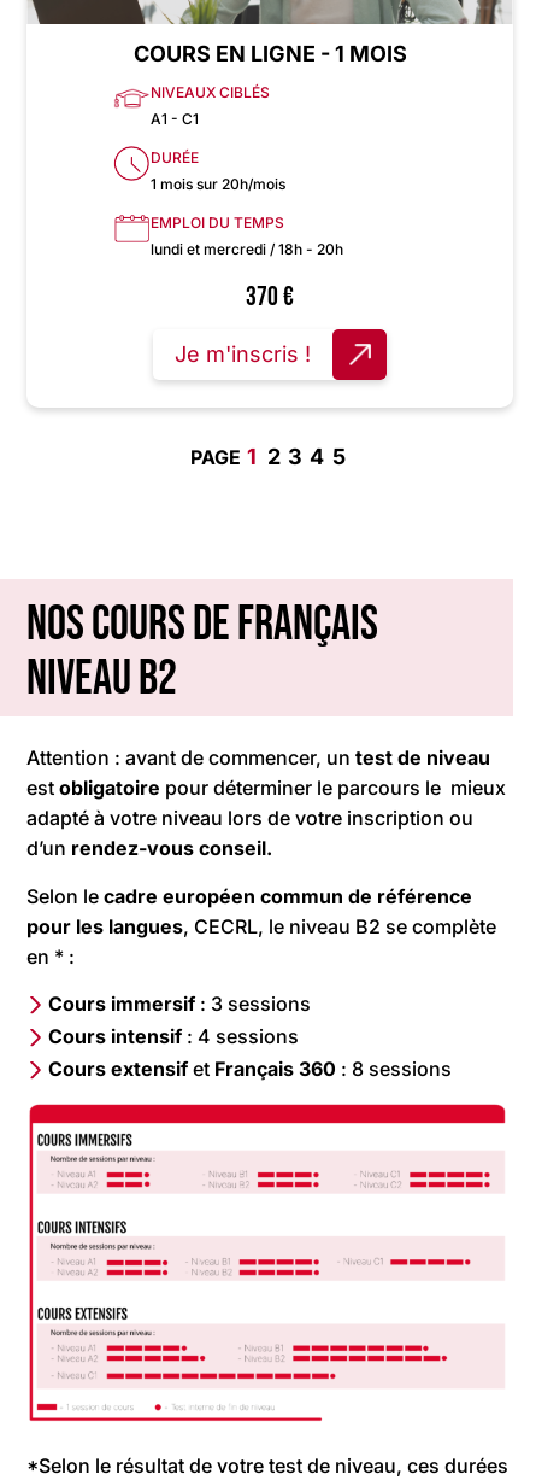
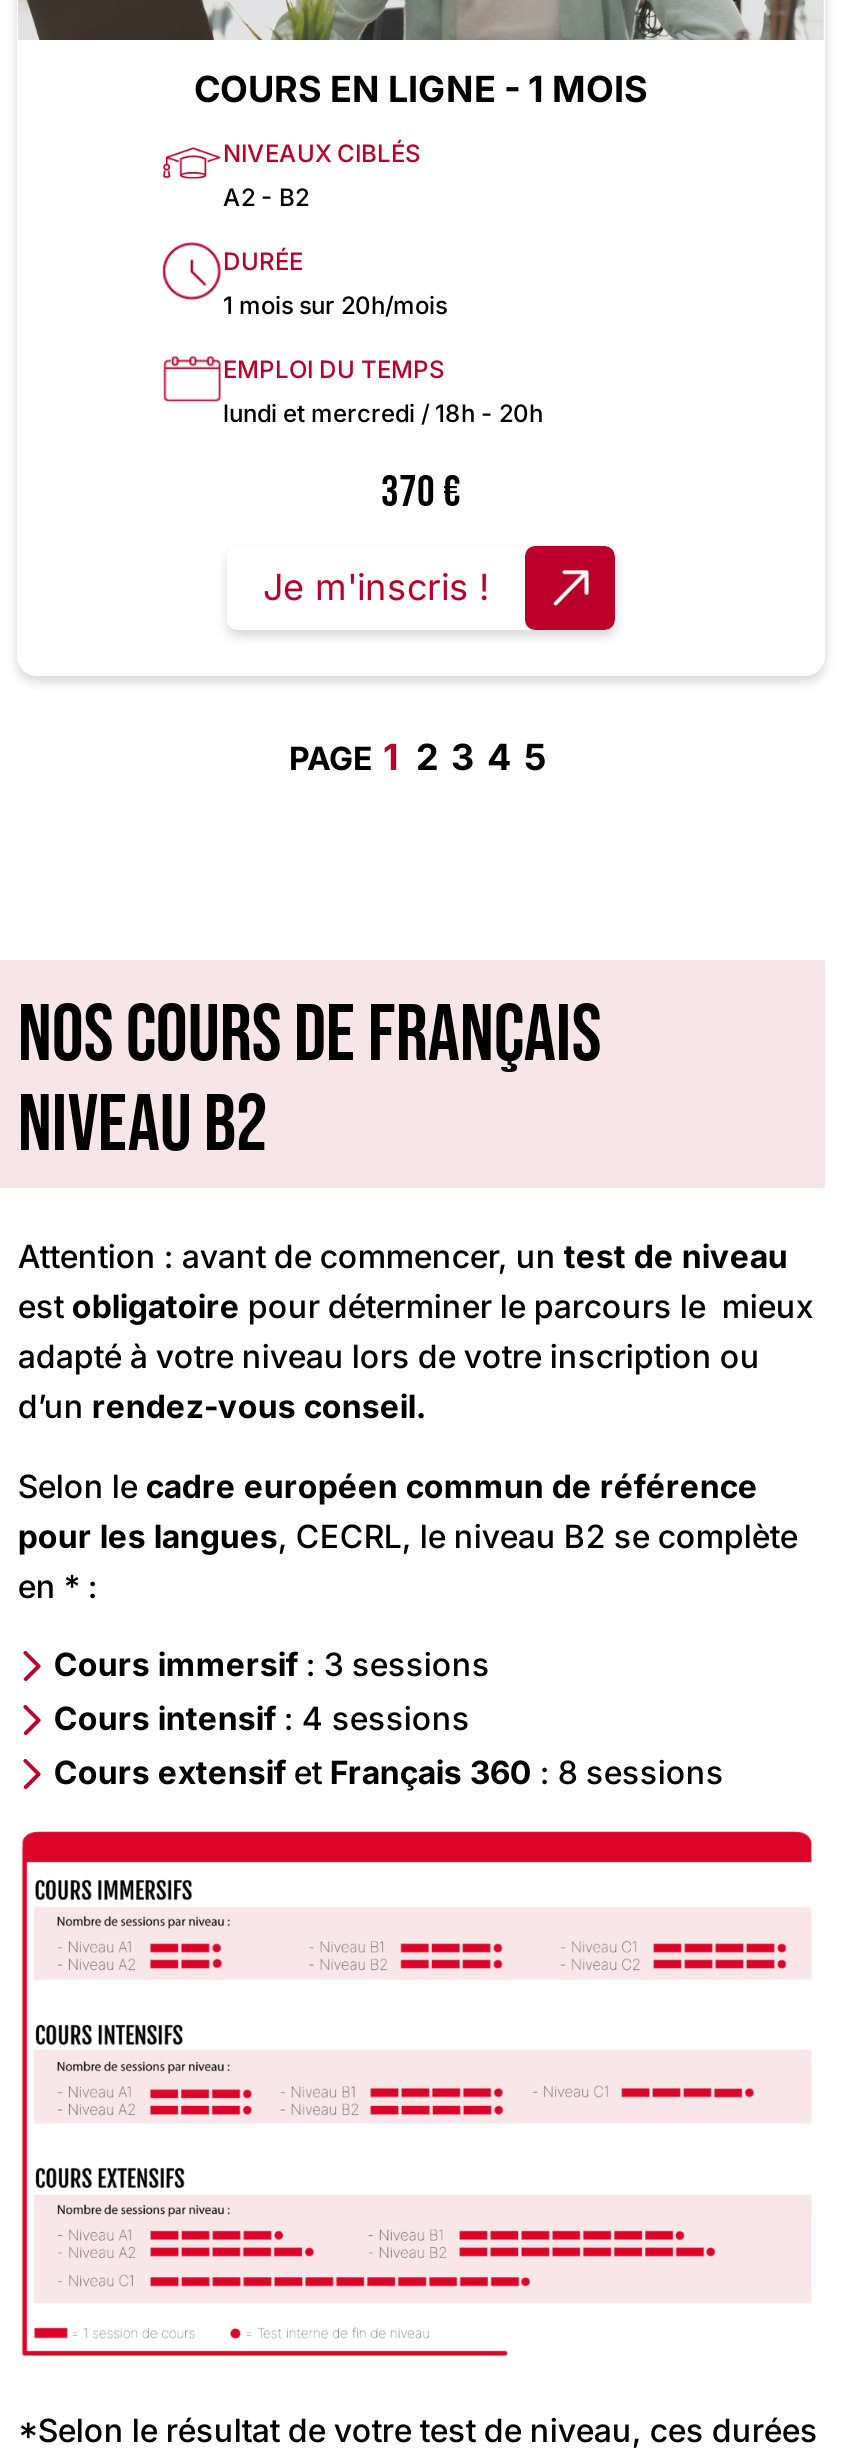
[151,110,199,128] A1 - C1 -> [223,182,309,212] A2 - B2

